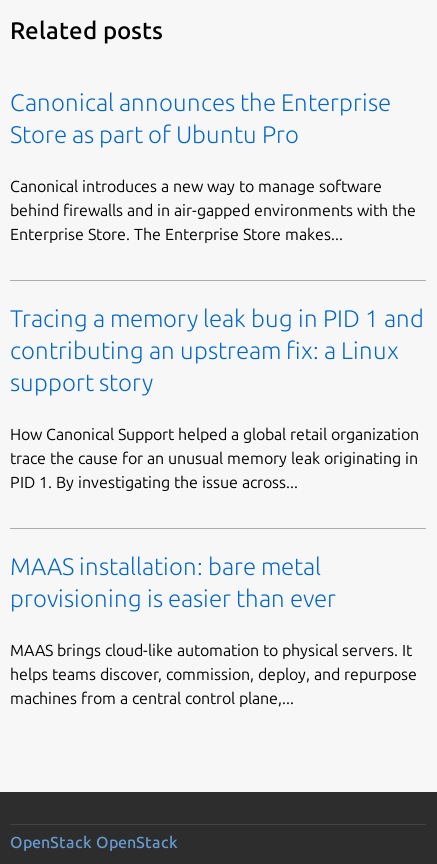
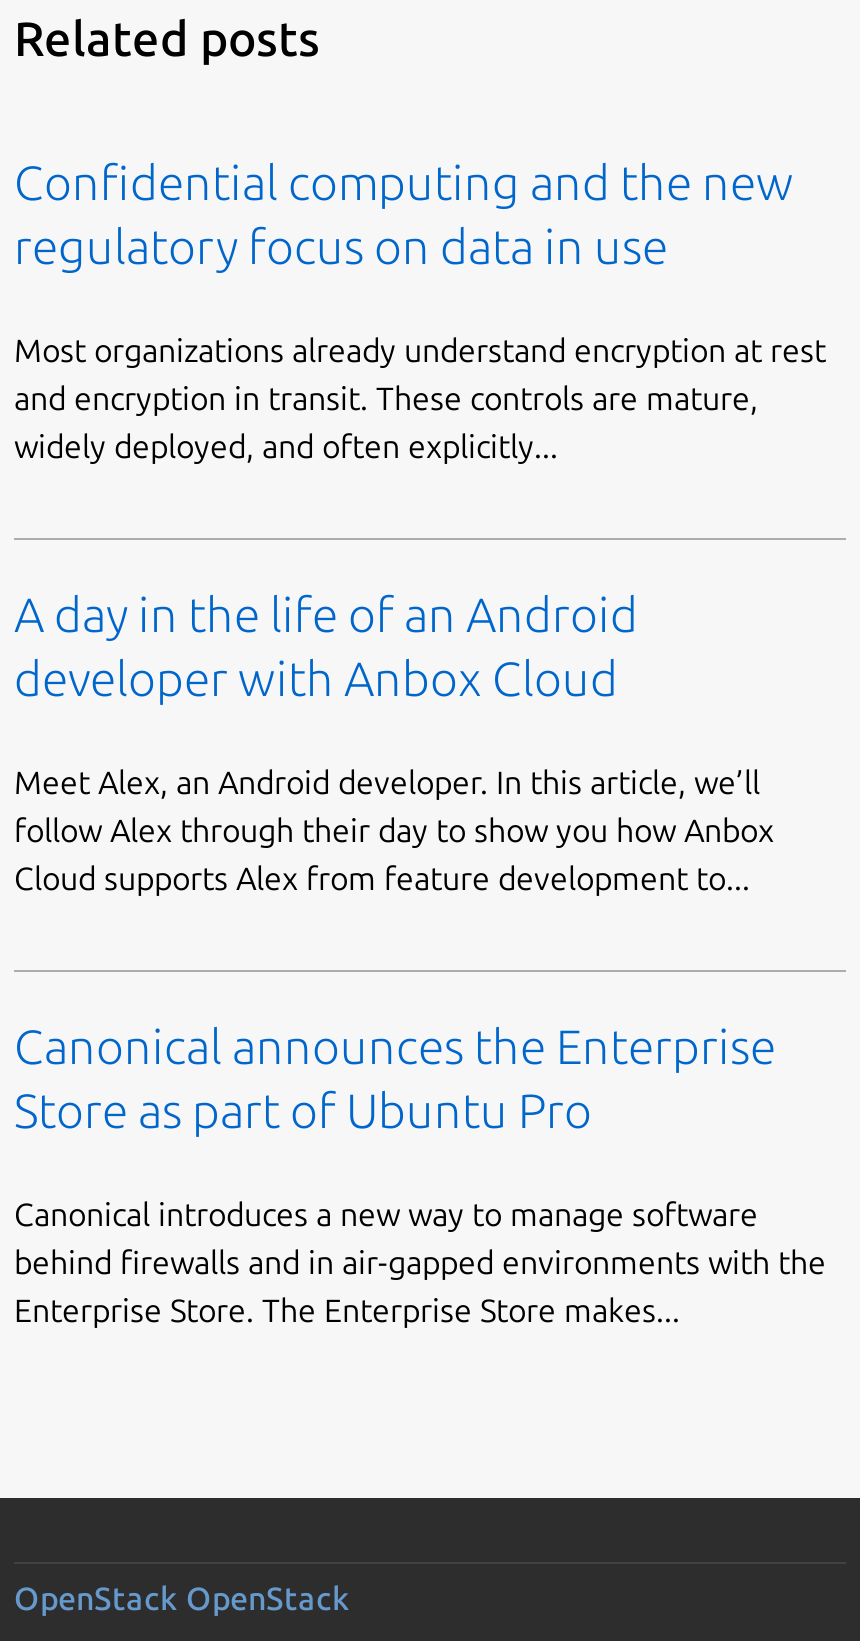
none -> [14,156,826,896] Confidential computing and the new | regulatory focus on data in use | Most organizations already understand encryption at rest | and encryption in transit. These controls are mature, | widely deployed, and often explicitly... | A day in the life of an Android | developer with Anbox Cloud | Meet Alex, an Android developer. In this article, we’ll | follow Alex through their day to show you how Anbox | Cloud supports Alex from feature development to...
moved [10,89,416,243] -> [14,1020,826,1328]: Canonical announces the Enterprise | Store as part of Ubuntu Pro | Canonical introduces a new way to manage software | behind firewalls and in air-gapped environments with the | Enterprise Store. The Enterprise Store makes...
[10,305,424,707] Tracing a memory leak bug in PID 1 and | contributing an upstream fix: a Linux | support story | How Canonical Support helped a global retail organization | trace the cause for an unusual memory leak originating in | PID 1. By investigating the issue across... | MAAS installation: bare metal | provisioning is easier than ever | MAAS brings cloud-like automation to physical servers. It | helps teams discover, commission, deploy, and repurpose | machines from a central control plane,... -> none

